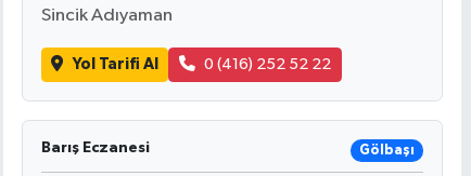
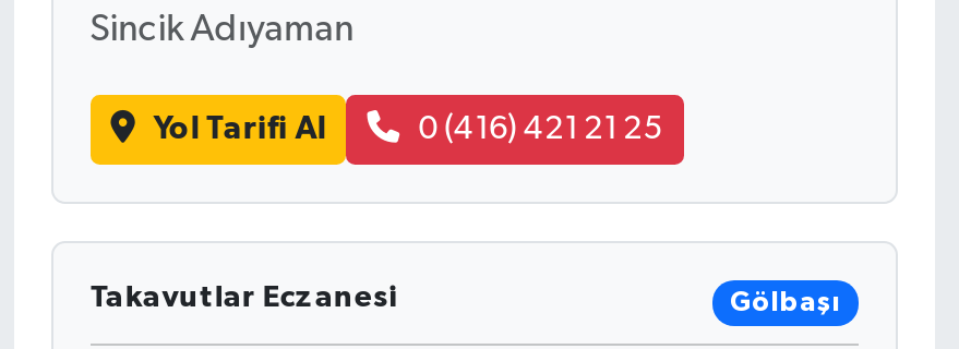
[204,56,331,72] 0 (416) 252 52 22 -> [418,112,663,145] 0 (416) 421 21 25
[41,141,150,156] Barış Eczanesi -> [90,283,398,313] Takavutlar Eczanesi

